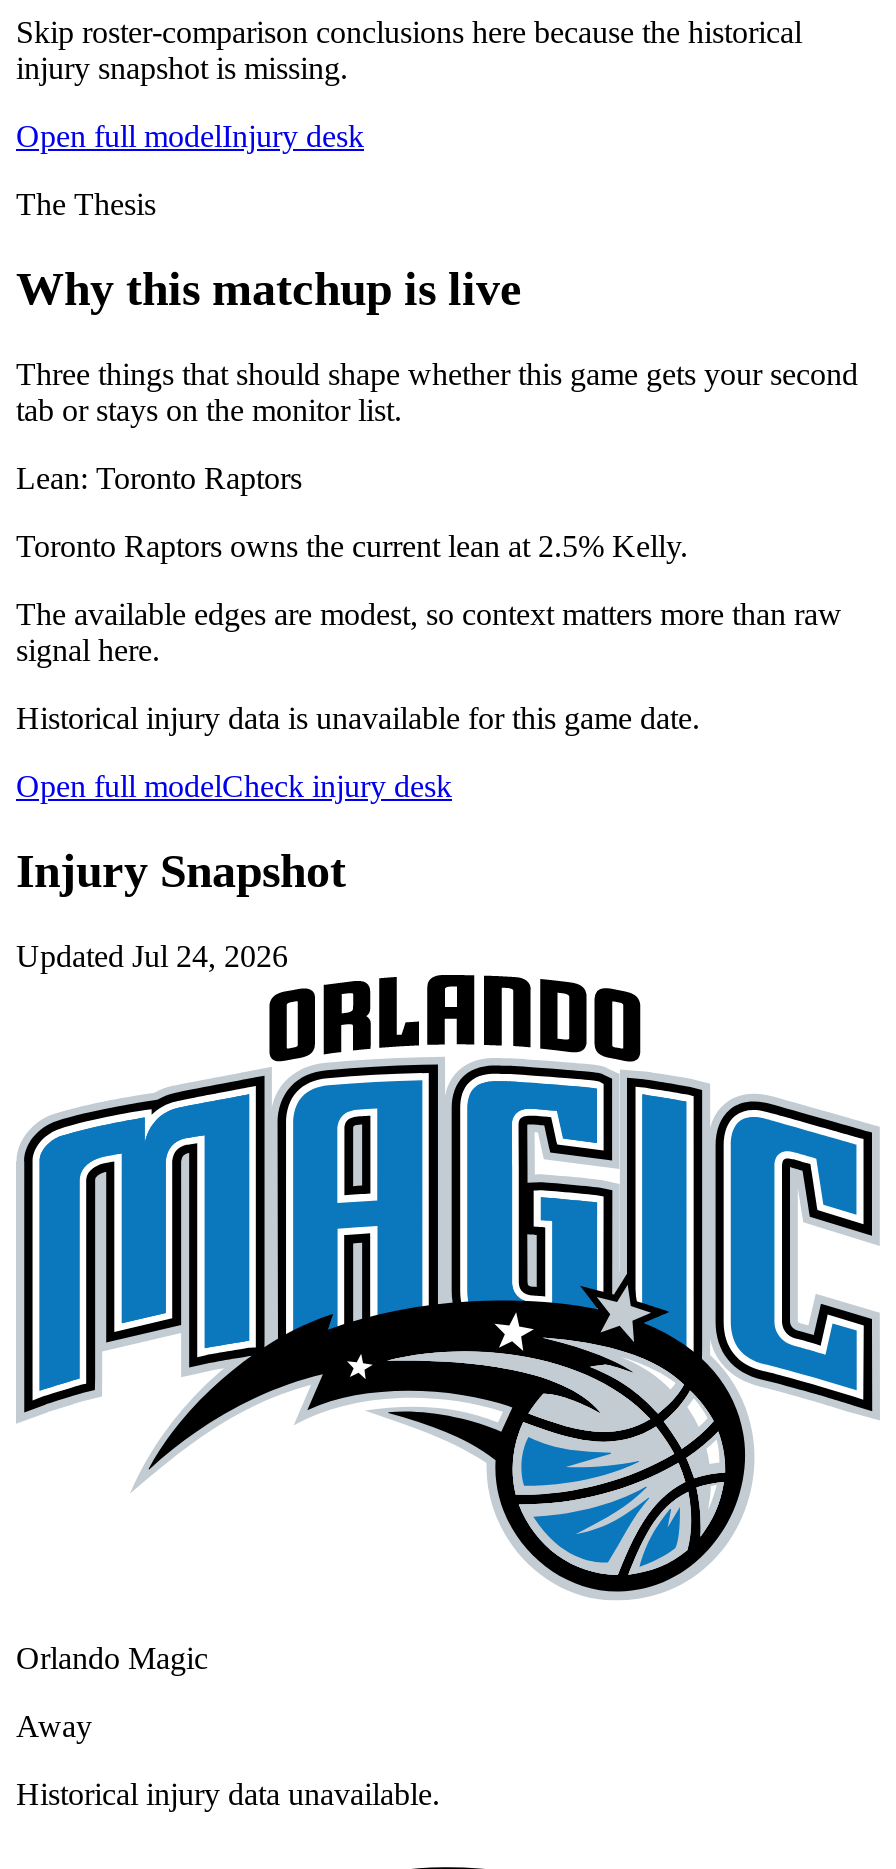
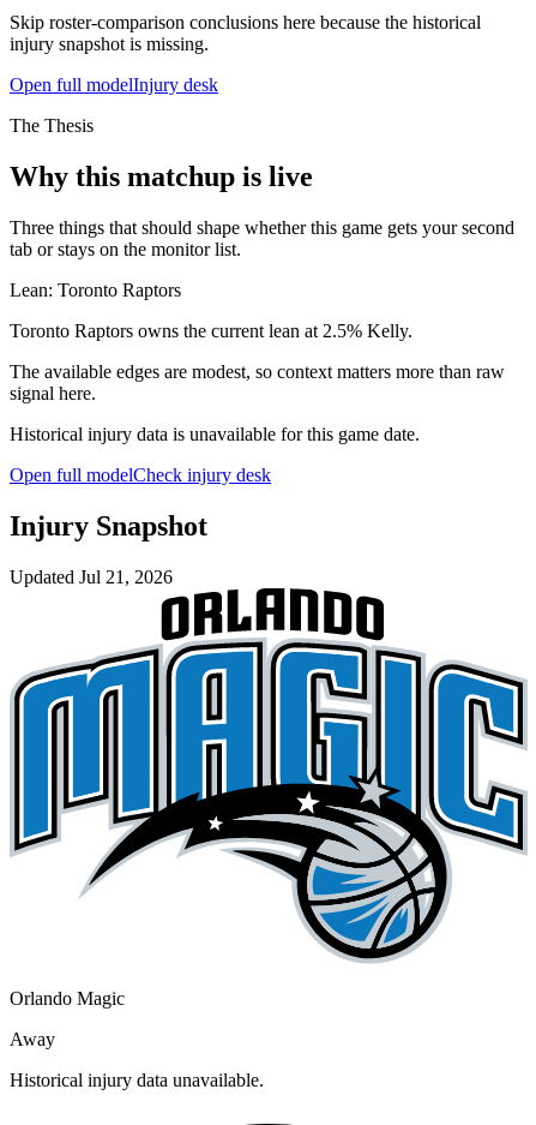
[16,939,288,973] Updated Jul 24, 2026 -> [10,567,173,587] Updated Jul 21, 2026

